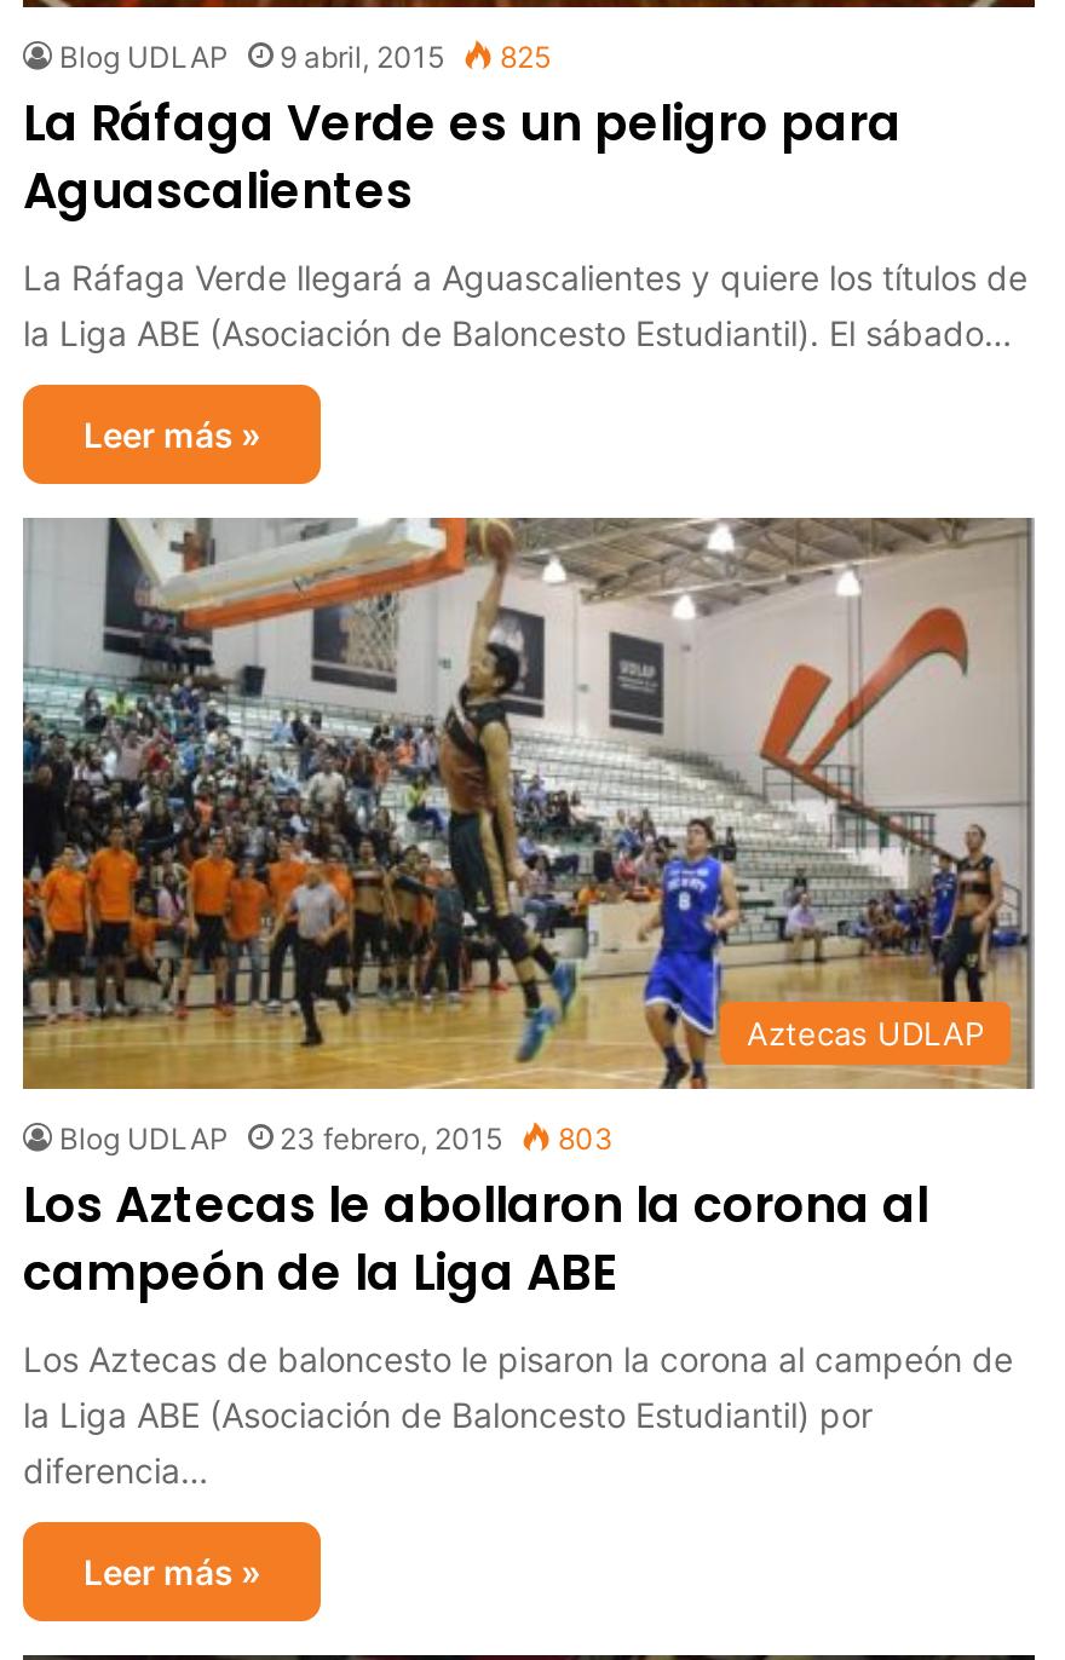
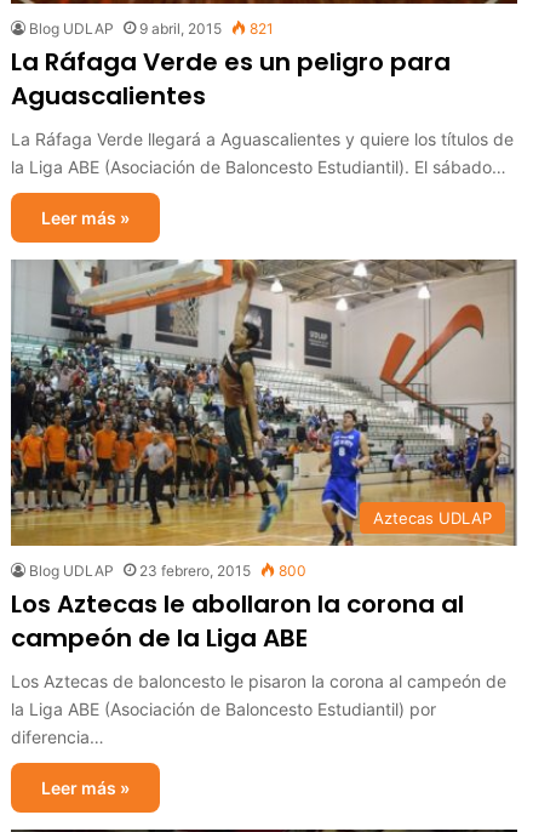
[59,38,551,75] Blog UDLAP 9 abril, 2015 825 -> [29,19,274,37] Blog UDLAP 9 abril, 2015 821
[59,1119,614,1156] Blog UDLAP 23 febrero, 2015 803 -> [29,561,306,579] Blog UDLAP 23 febrero, 2015 800

